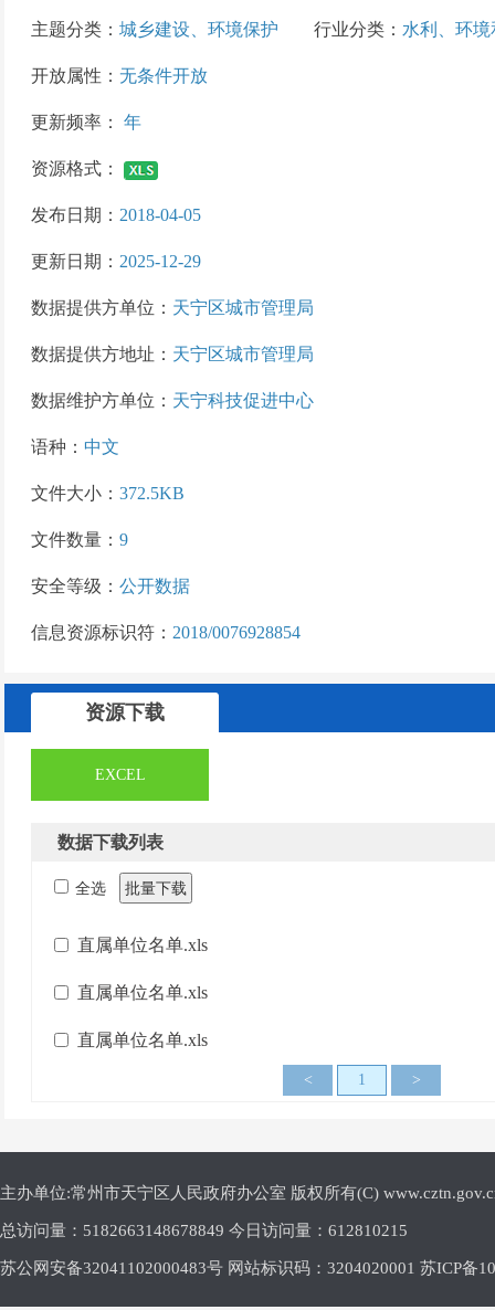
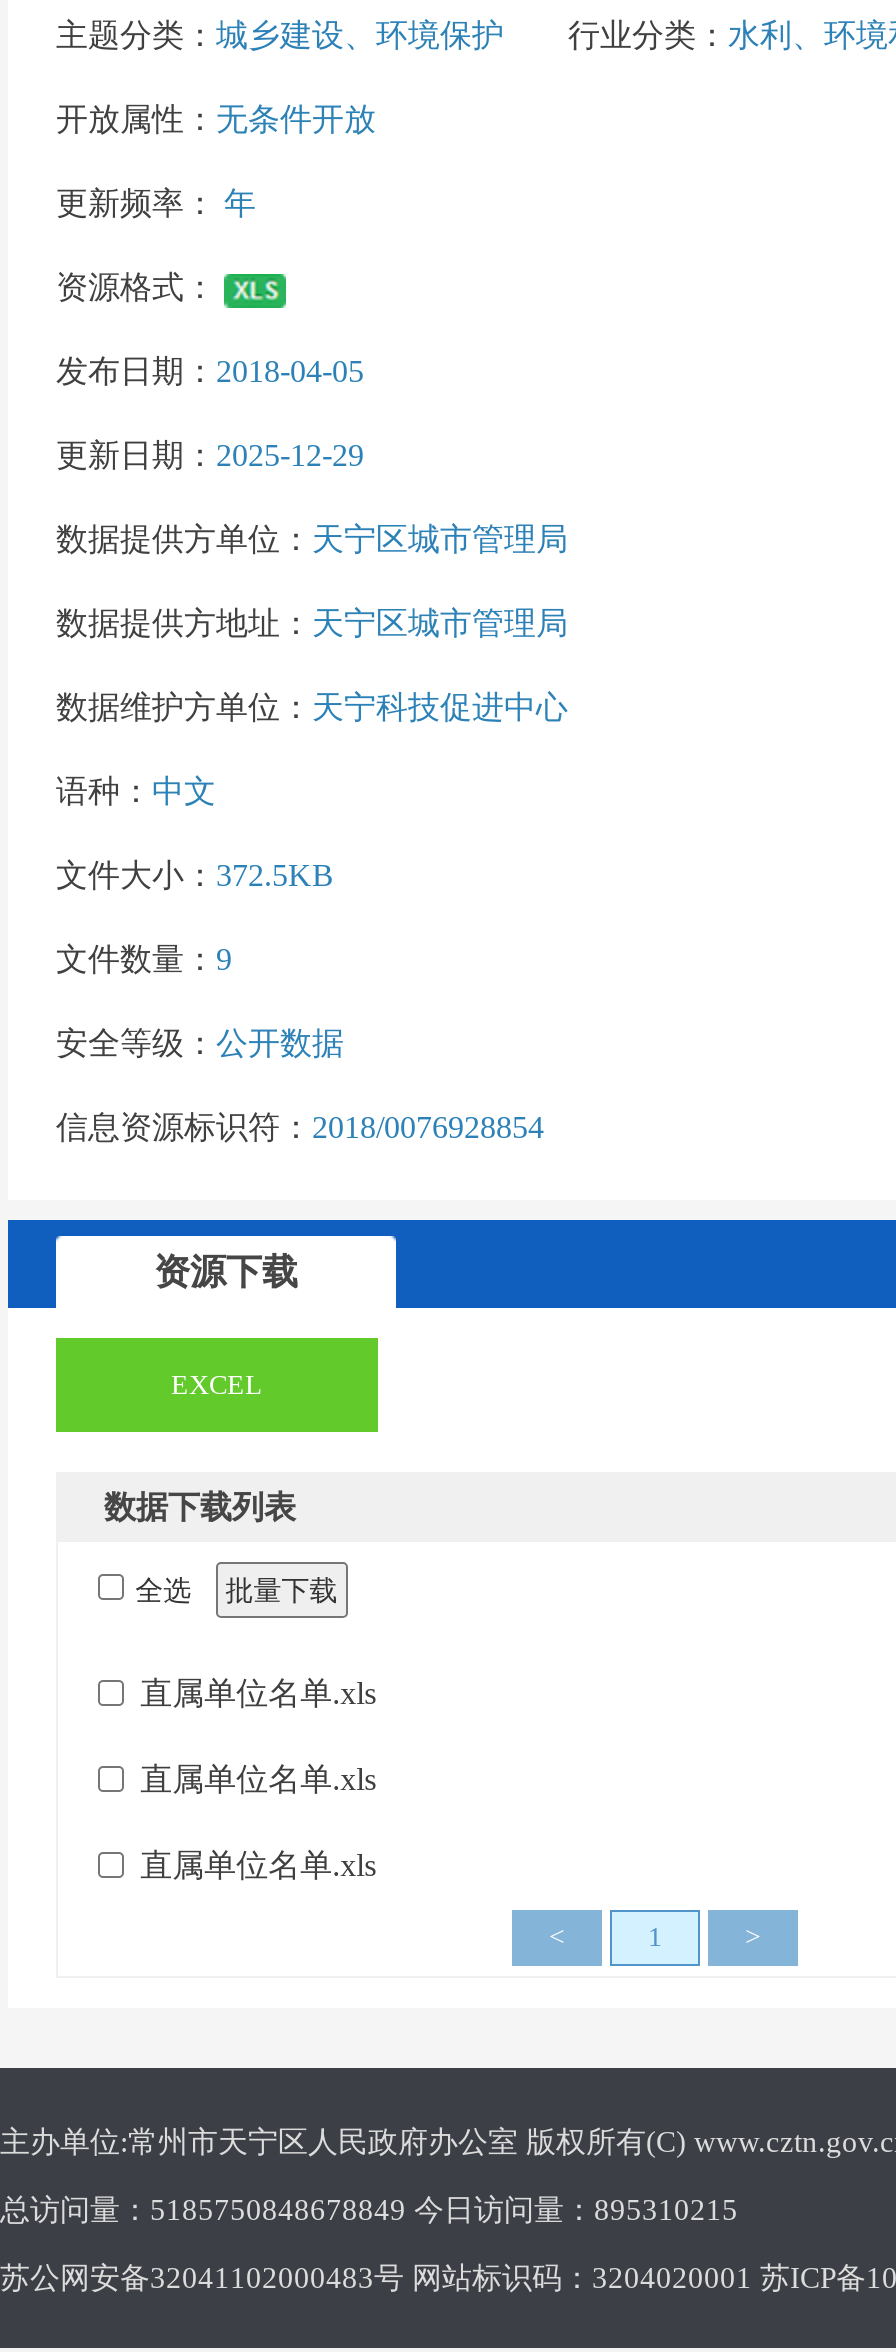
[0,1222,408,1239] 总访问量：5182663148678849 今日访问量：612810215 -> [0,2194,738,2226] 总访问量：5185750848678849 今日访问量：895310215

